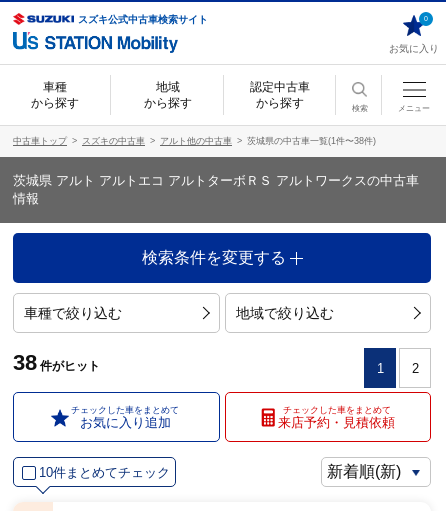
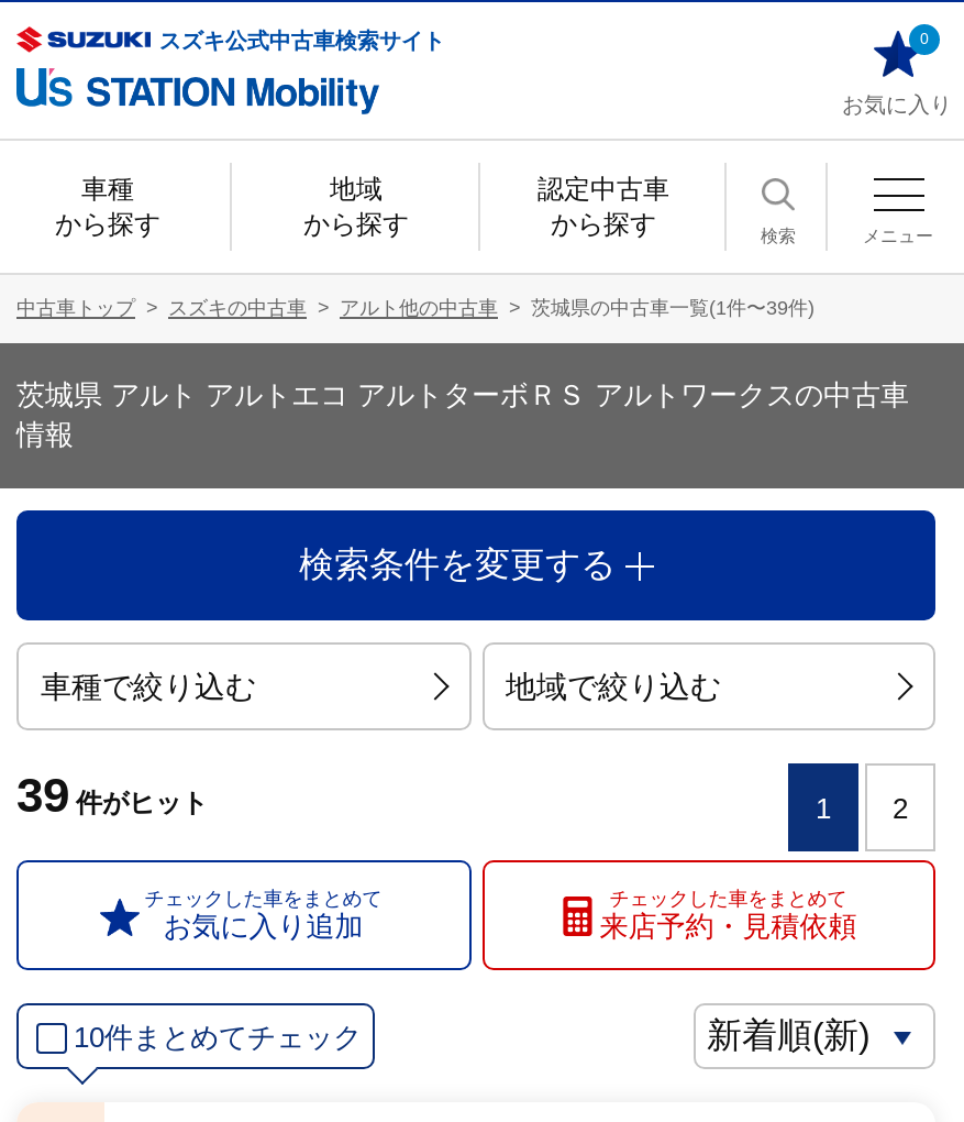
[247,136,376,146] 茨城県の中古車一覧(1件〜38件) -> [531,297,815,319] 茨城県の中古車一覧(1件〜39件)
[13,350,100,375] 38 件がヒット -> [16,768,208,823] 39 件がヒット

